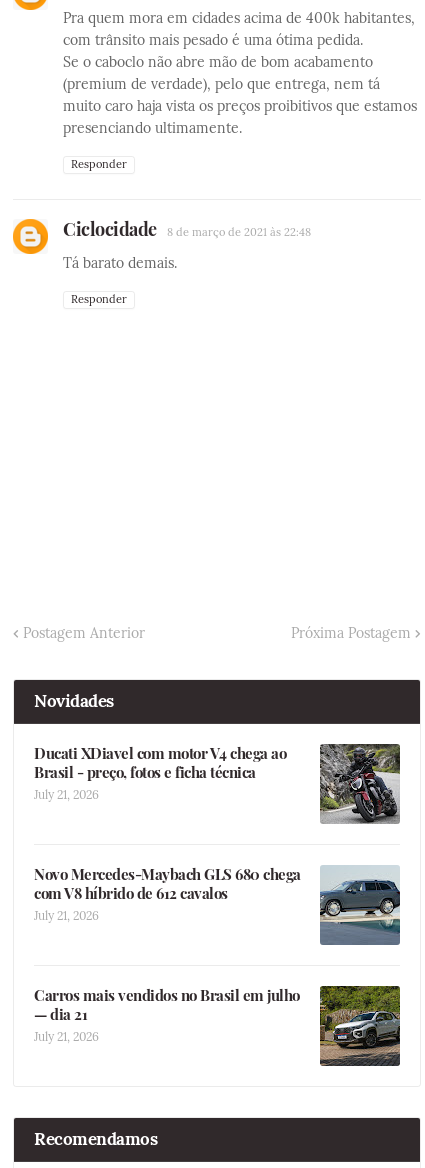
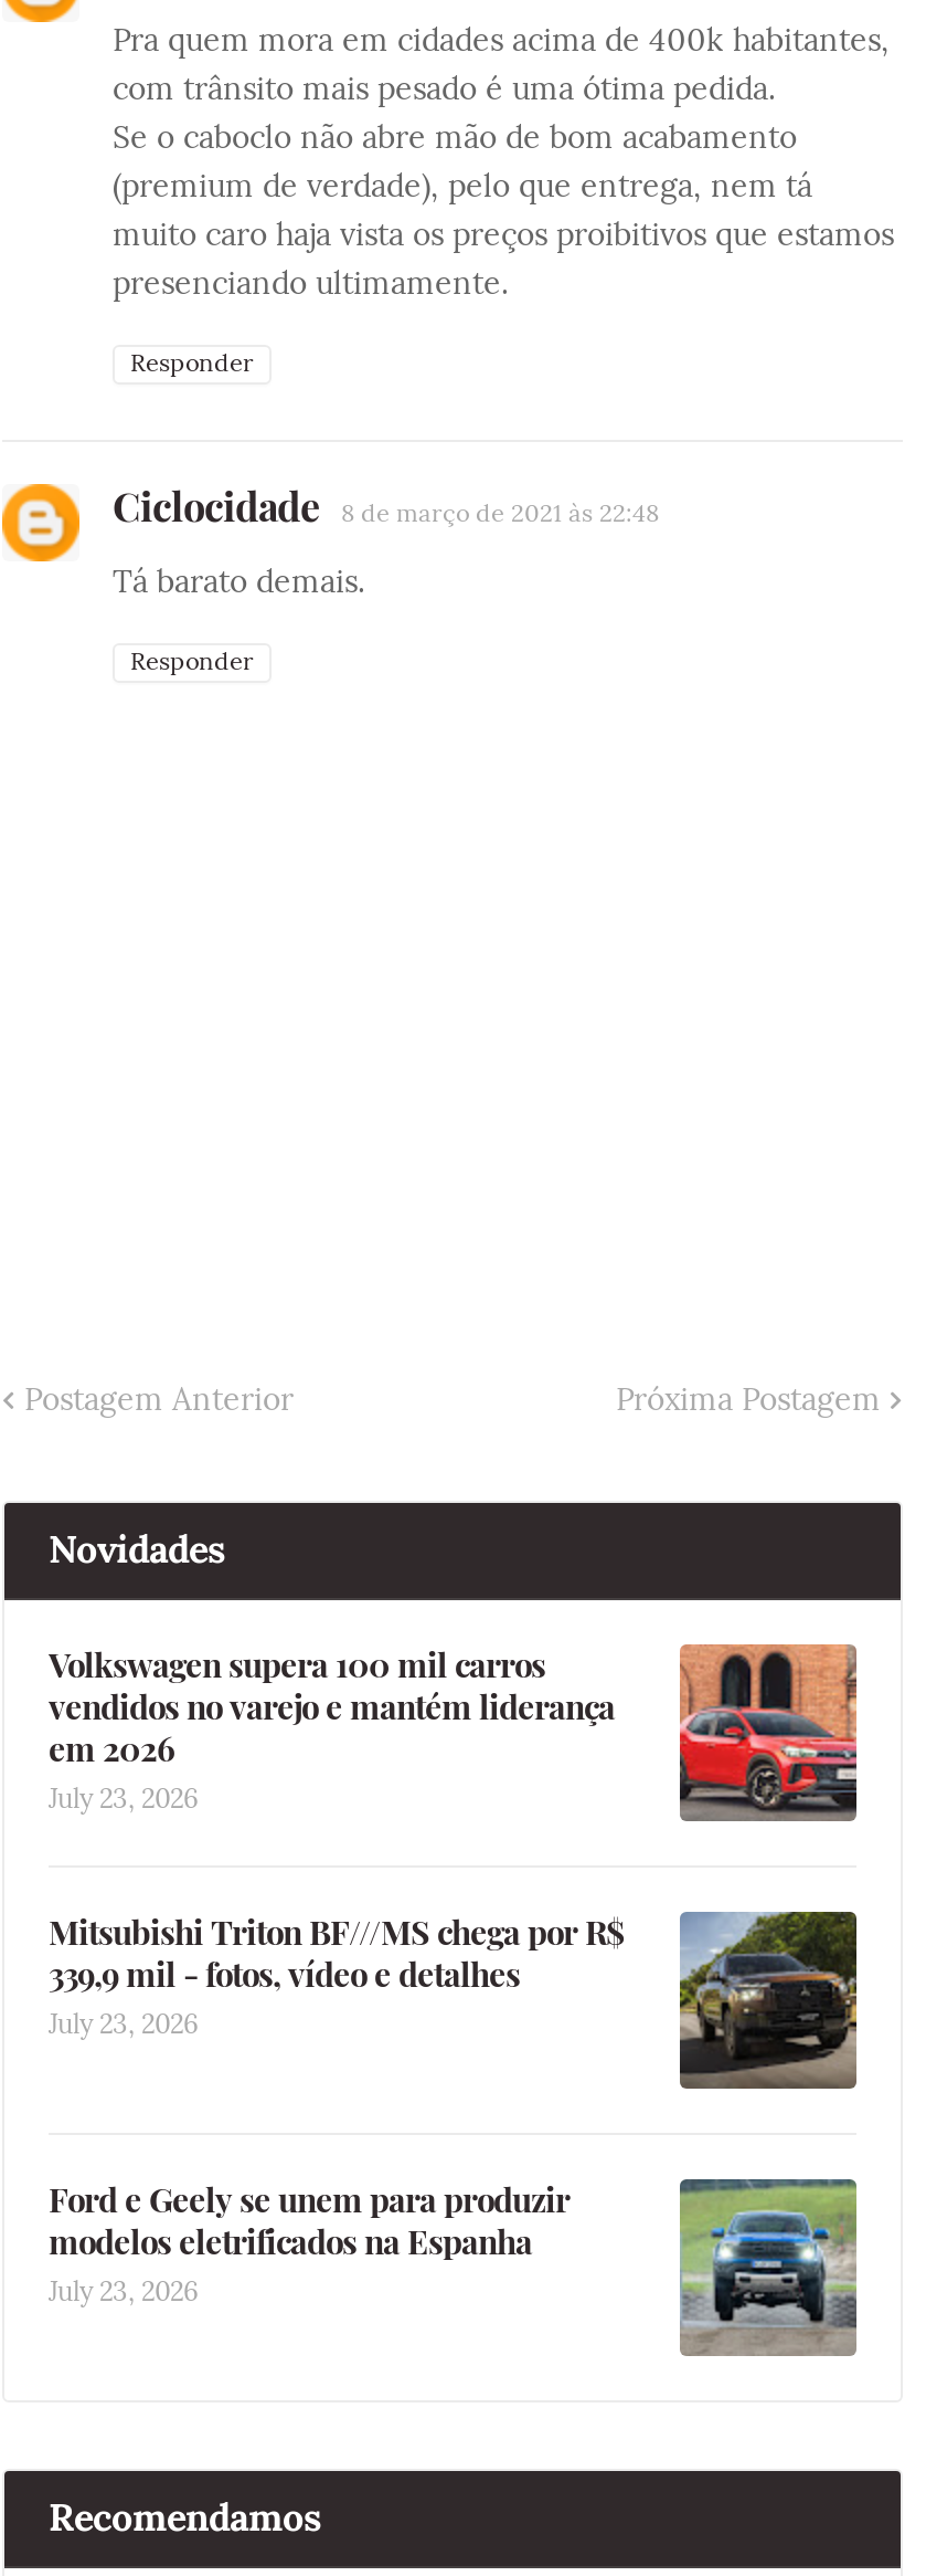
[34,743,401,824] [image] | Ducati XDiavel com motor V4 chega ao | Brasil - preço, fotos e ficha técnica | July 21, 2026 -> [49,1641,859,1819] [image] | Volkswagen supera 100 mil carros | vendidos no varejo e mantém liderança | em 2026 | July 23, 2026
[34,864,401,945] [image] | Novo Mercedes-Maybach GLS 680 chega | com V8 híbrido de 612 cavalos | July 21, 2026 -> [49,1909,859,2089] [image] | Mitsubishi Triton BF///MS chega por R$ | 339,9 mil - fotos, vídeo e detalhes | July 23, 2026
[34,985,299,1044] Carros mais vendidos no Brasil em julho | — dia 21 | July 21, 2026 -> [49,2176,570,2307] Ford e Geely se unem para produzir | modelos eletrificados na Espanha | July 23, 2026
[319,985,400,1067] [image] -> [678,2177,859,2356] [image]

